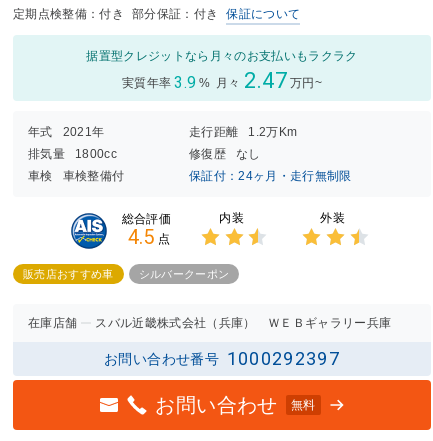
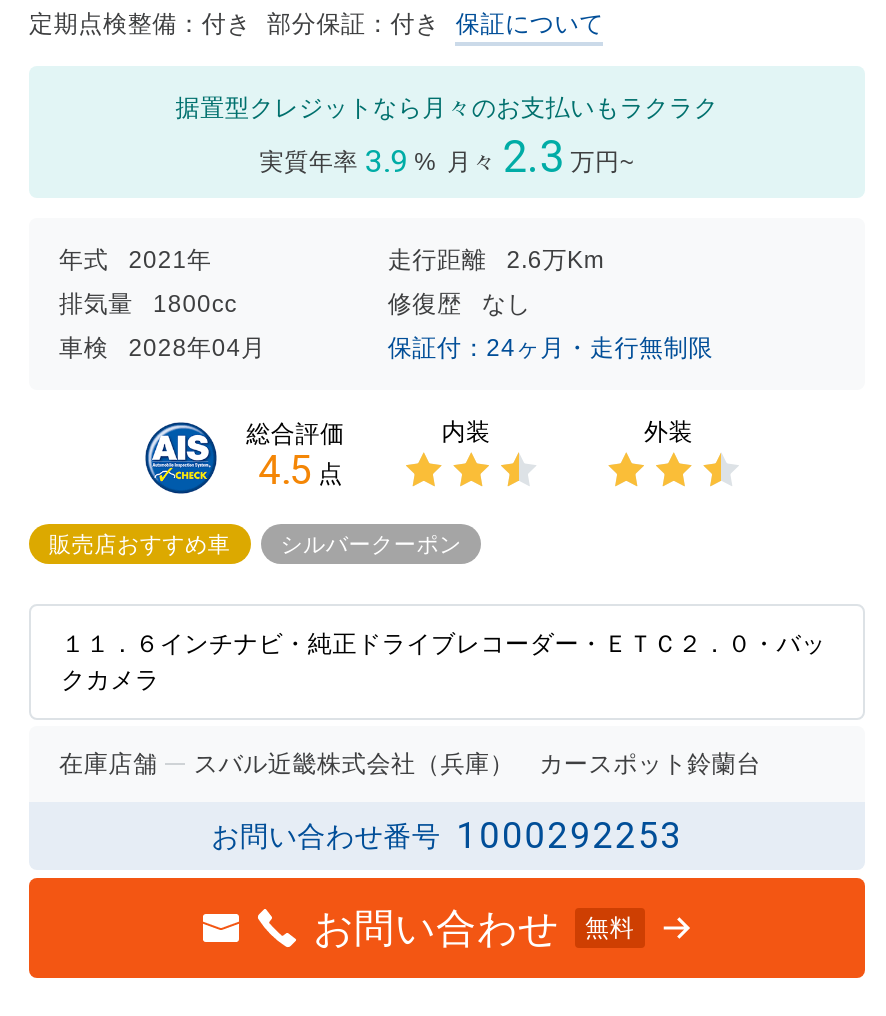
[122,68,322,93] 実質年率 3.9 % 月々 2.47 万円~ -> [260,133,634,183] 実質年率 3.9 % 月々 2.3 万円~
[189,125,297,139] 走行距離 1.2万Km -> [388,247,604,275] 走行距離 2.6万Km
[63,169,124,183] 車検整備付 -> [128,335,266,363] 2028年04月
none -> [61,631,826,695] １１．６インチナビ・純正ドライブレコーダー・ＥＴＣ２．０・バッ | クカメラ
[95,316,391,330] スバル近畿株式会社（兵庫） ＷＥＢギャラリー兵庫 -> [194,751,761,779] スバル近畿株式会社（兵庫） カースポット鈴蘭台
[104,348,340,369] お問い合わせ番号 1000292397 -> [211,815,683,857] お問い合わせ番号 1000292253

